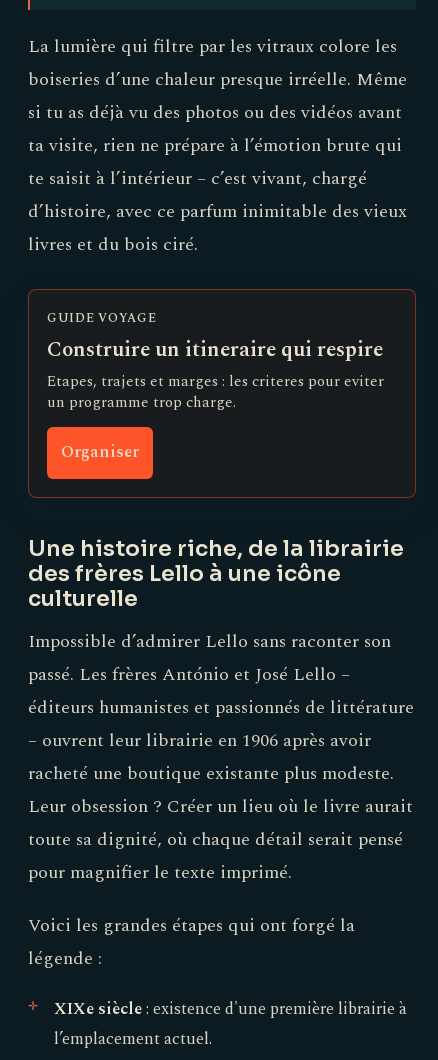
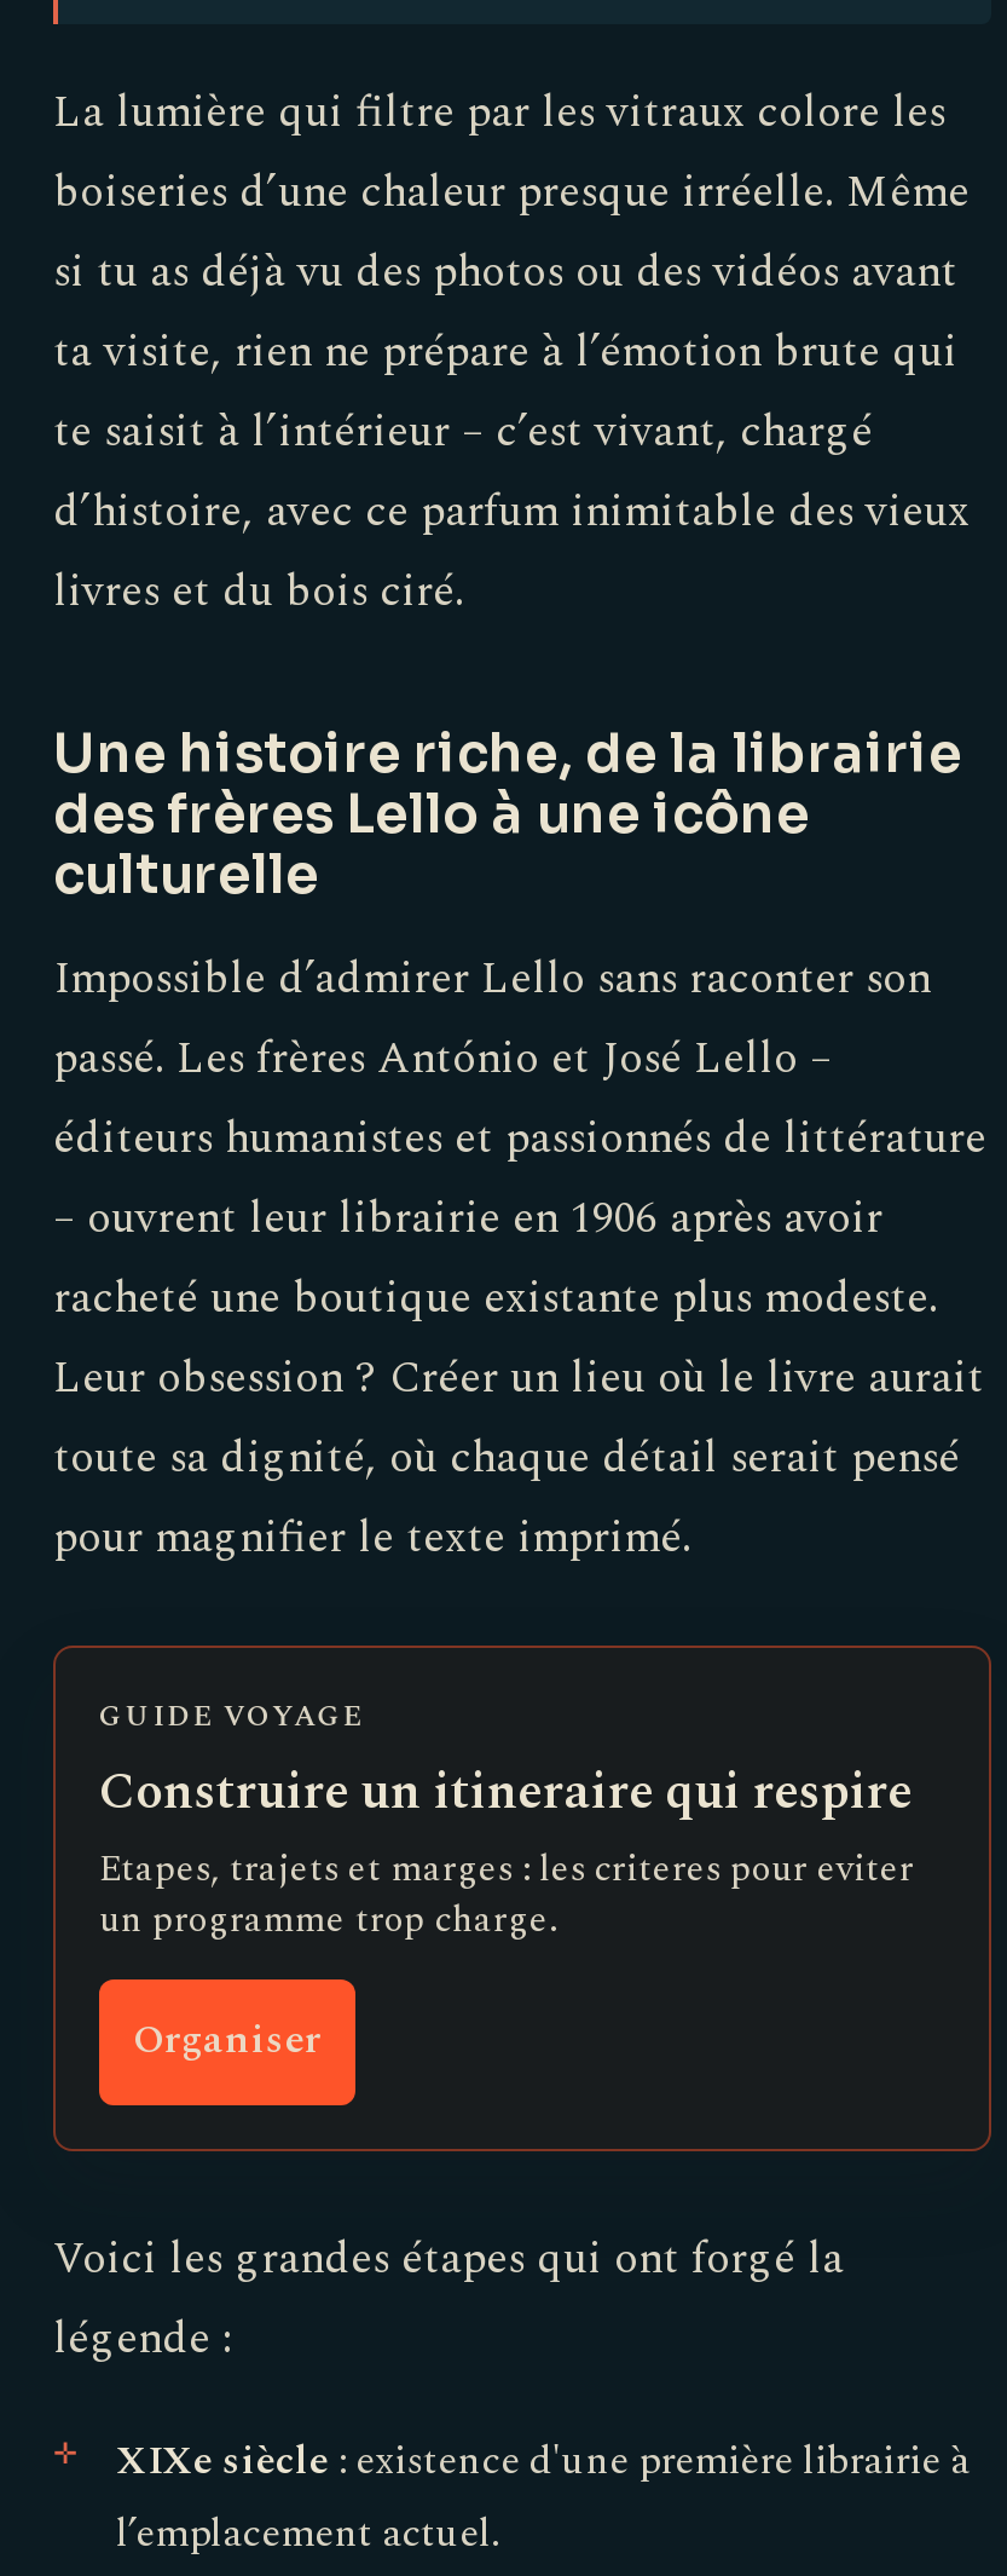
moved [27,288,417,499] -> [51,1643,994,2154]: [image] | GUIDE VOYAGE | Construire un itineraire qui respire | Etapes, trajets et marges : les criteres pour eviter | un programme trop charge. | Organiser
moved [28,535,414,886] -> [53,721,986,1570]: Une histoire riche, de la librairie | des frères Lello à une icône | culturelle | ... | toute sa dignité, où chaque détail serait pensé | pour magnifier le texte imprimé.

